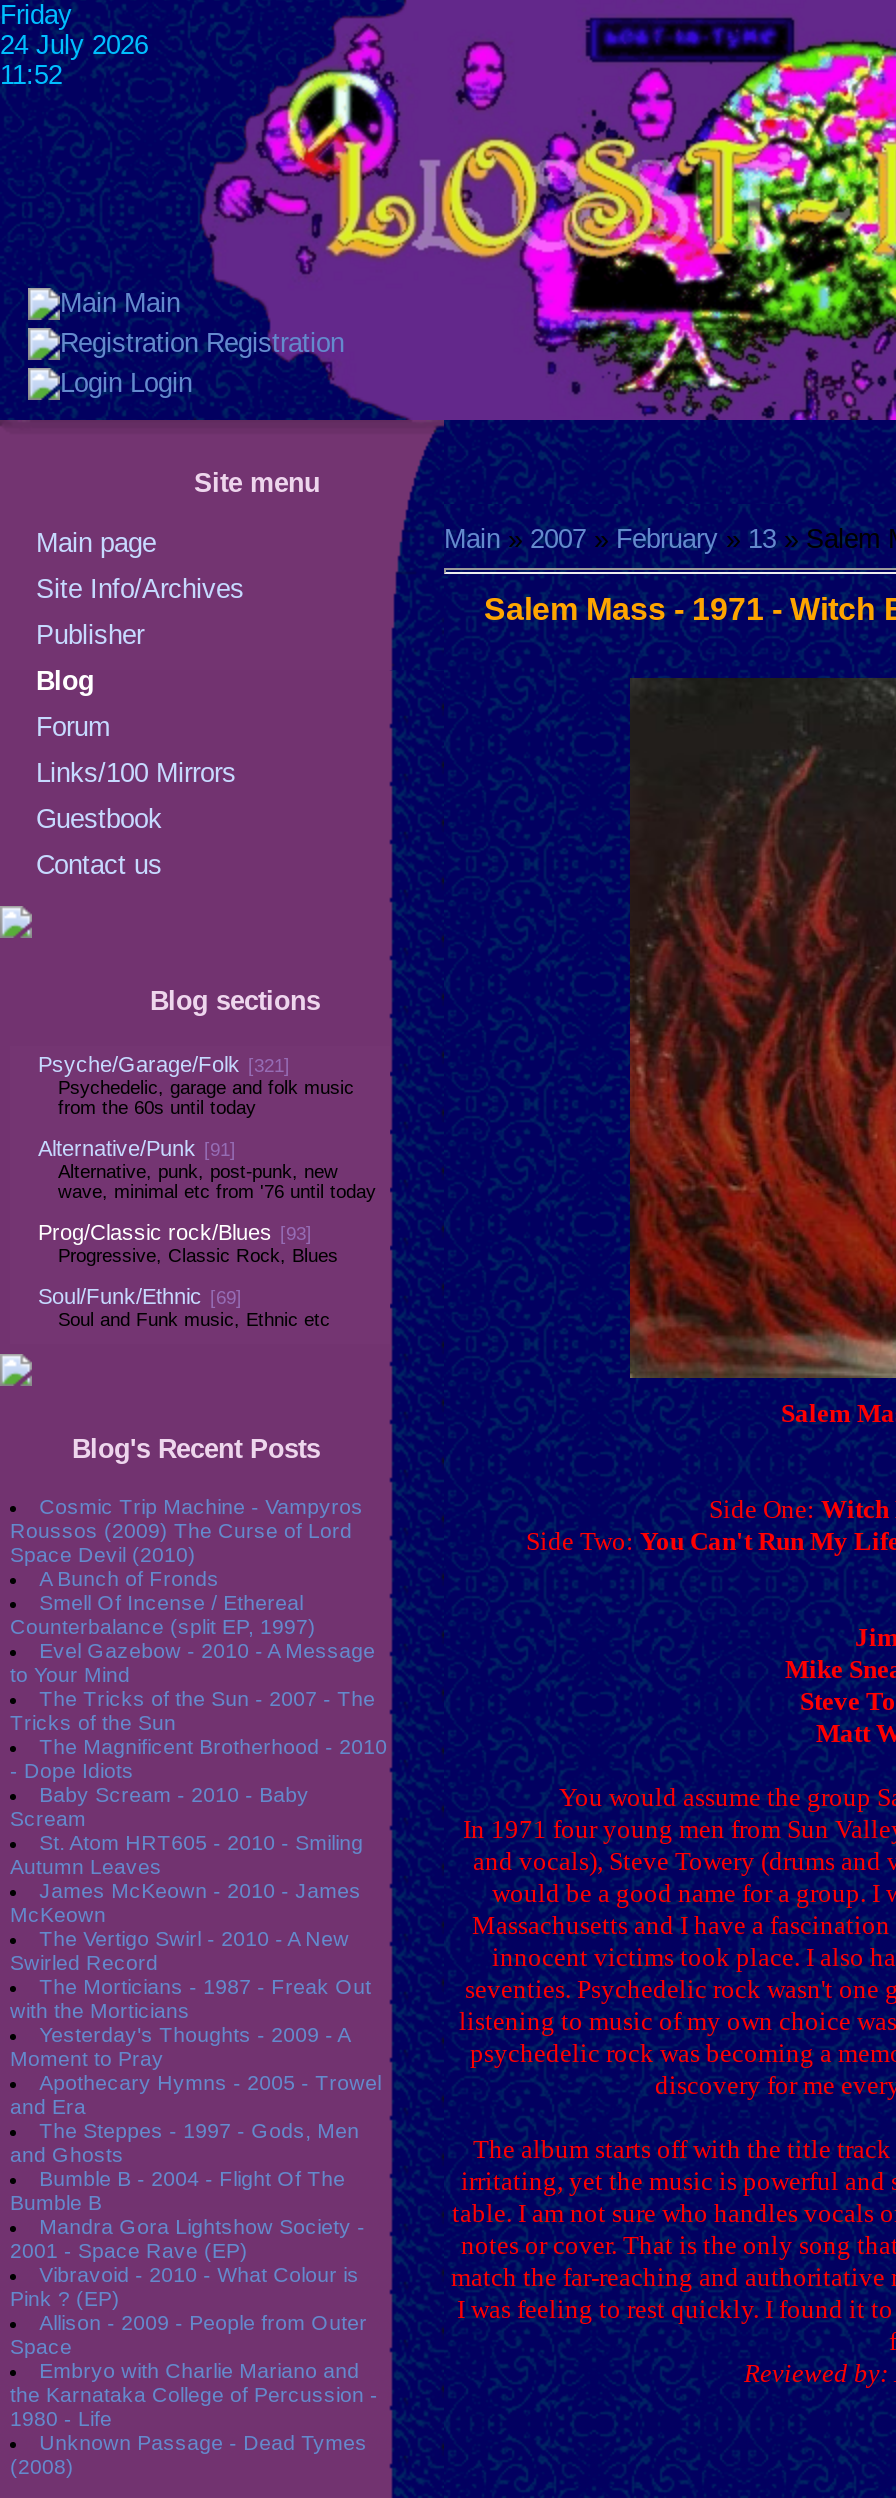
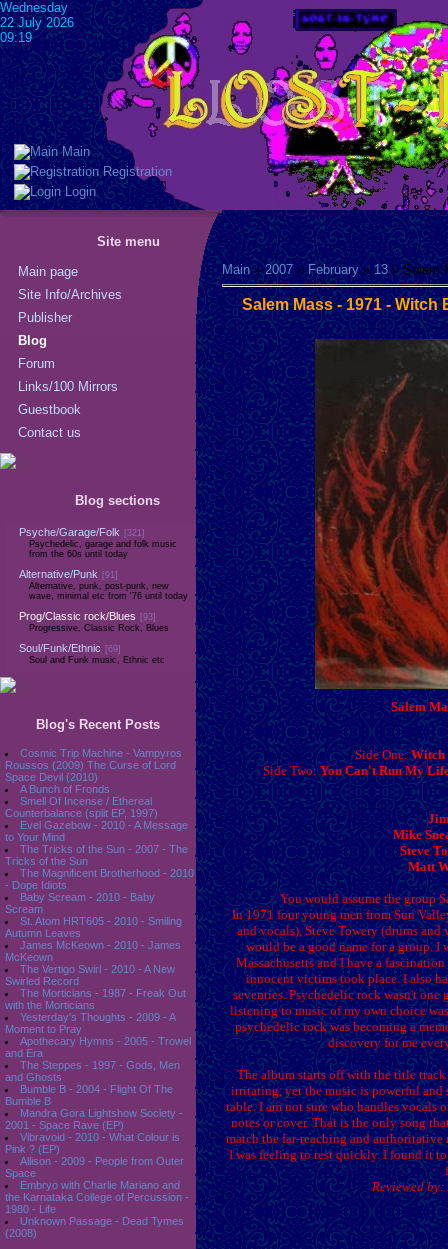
[0,0,148,90] Friday | 24 July 2026 | 11:52 -> [0,0,74,45] Wednesday | 22 July 2026 | 09:19

